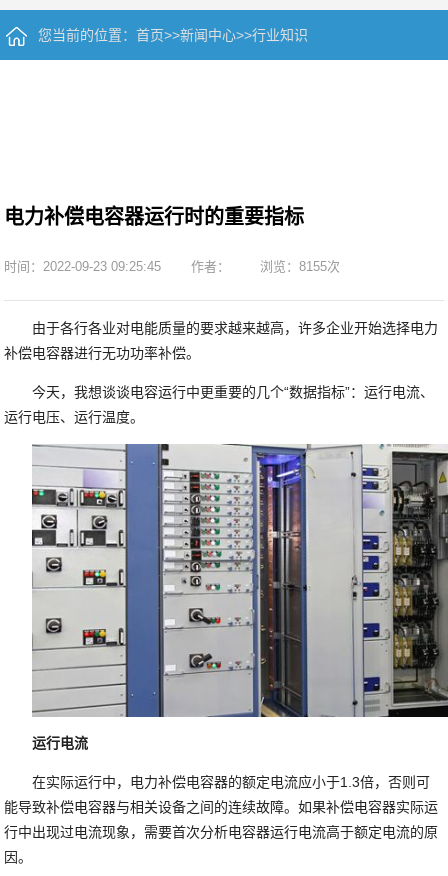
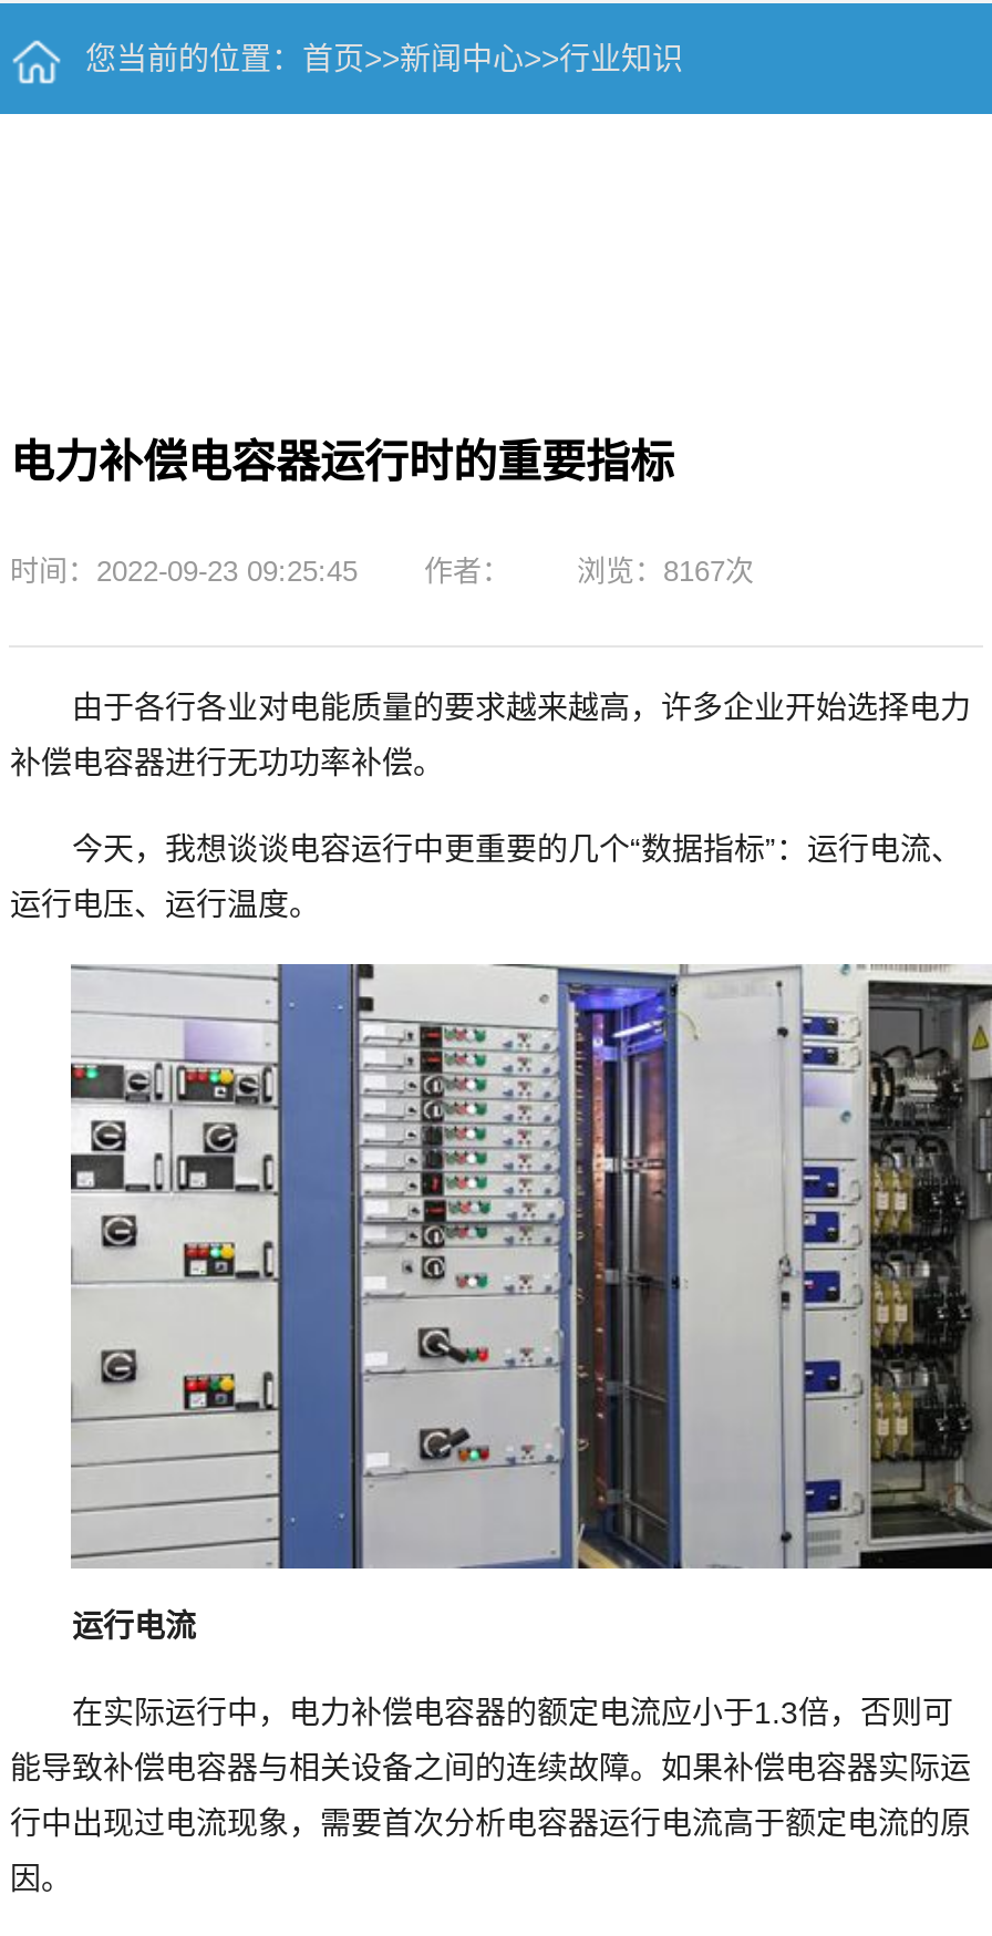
[4,259,340,274] 时间：2022-09-23 09:25:45 作者： 浏览：8155次 -> [10,555,754,588] 时间：2022-09-23 09:25:45 作者： 浏览：8167次

